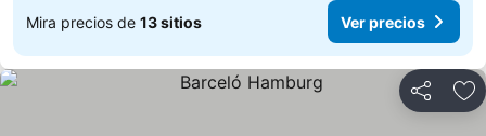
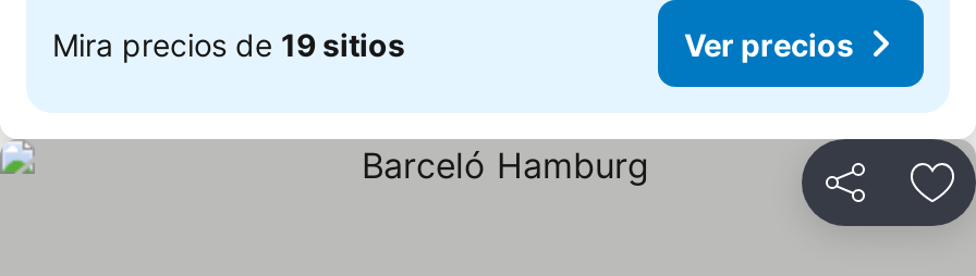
[26,12,202,31] Mira precios de 13 sitios -> [52,25,405,62] Mira precios de 19 sitios

